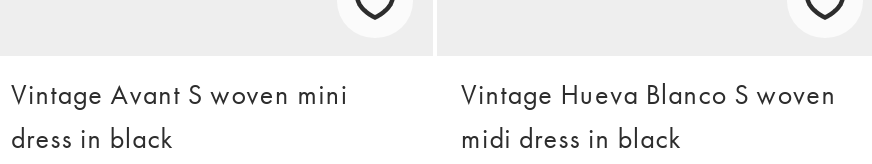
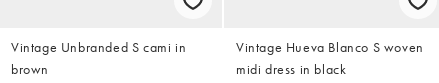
[11,75,348,155] Vintage Avant S woven mini | dress in black -> [11,38,186,78] Vintage Unbranded S cami in | brown

